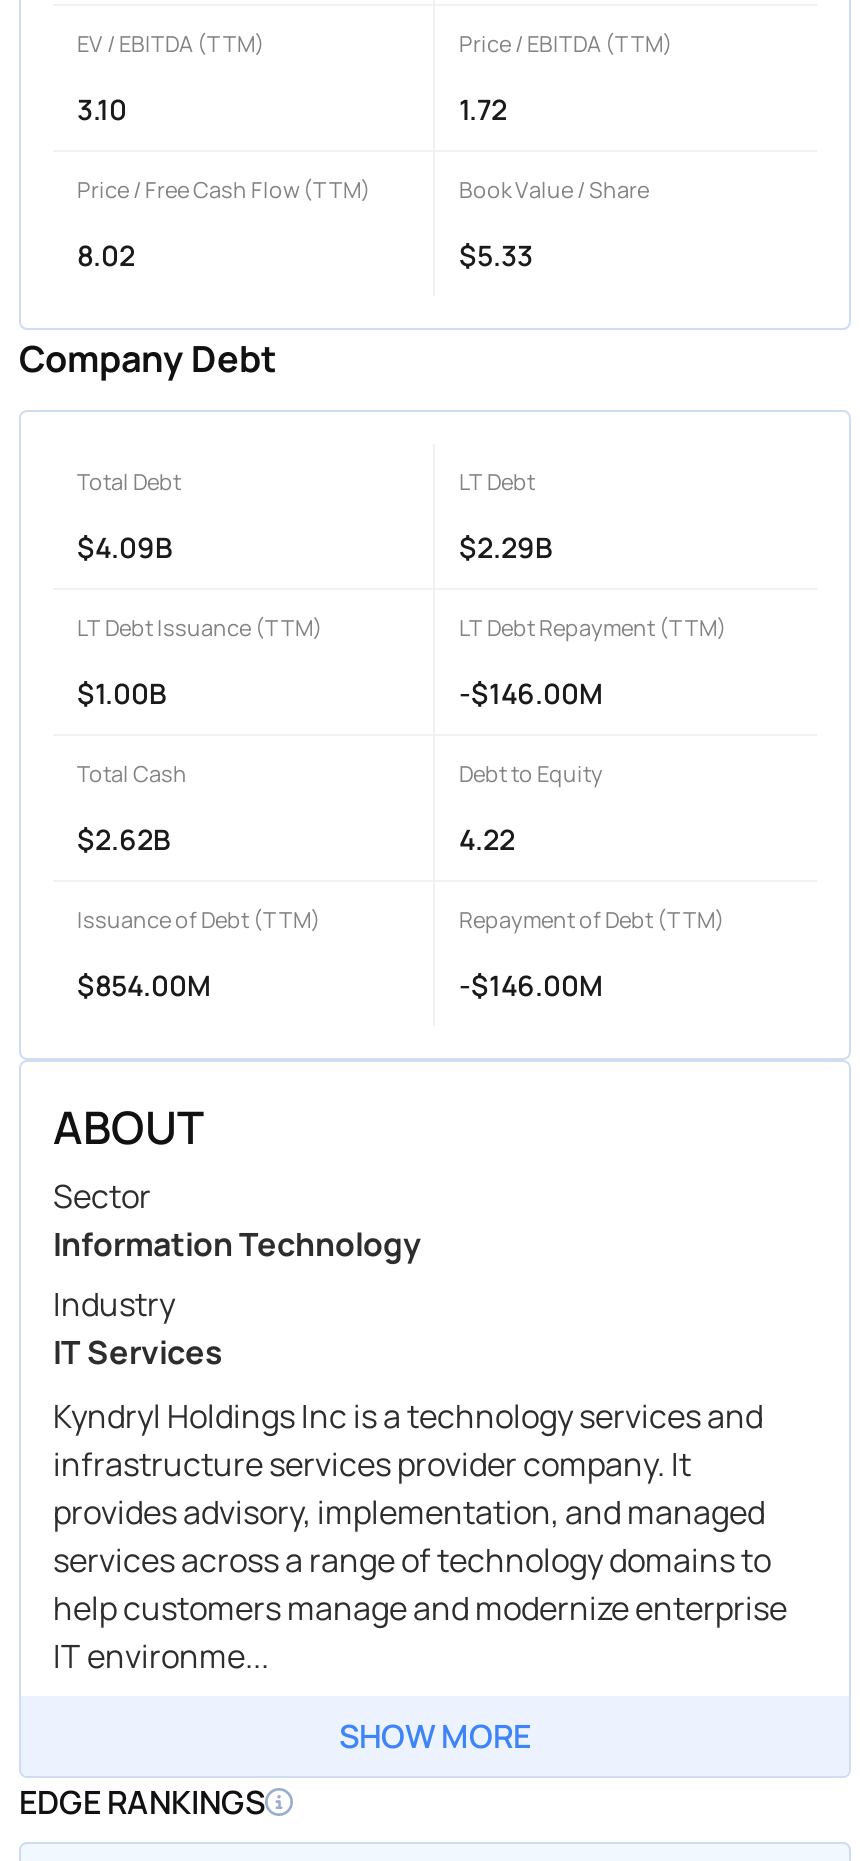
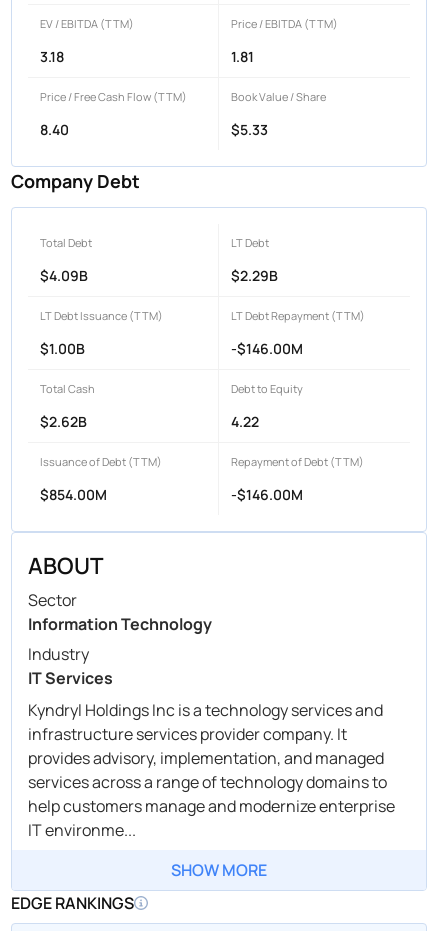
[77,90,127,128] 3.10 -> [40,47,64,66] 3.18
[459,90,507,128] 1.72 -> [231,47,254,66] 1.81
[77,236,135,274] 8.02 -> [40,120,69,139] 8.40

